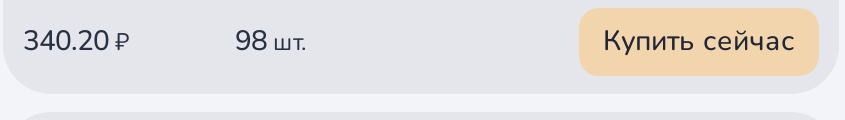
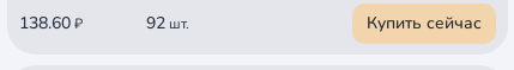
[23,21,307,59] 340.20 ₽ | 98 шт. -> [19,11,189,34] 138.60 ₽ | 92 шт.

